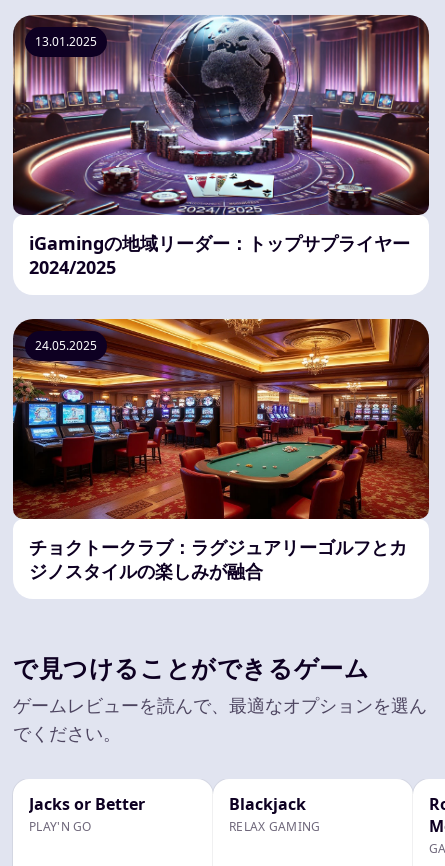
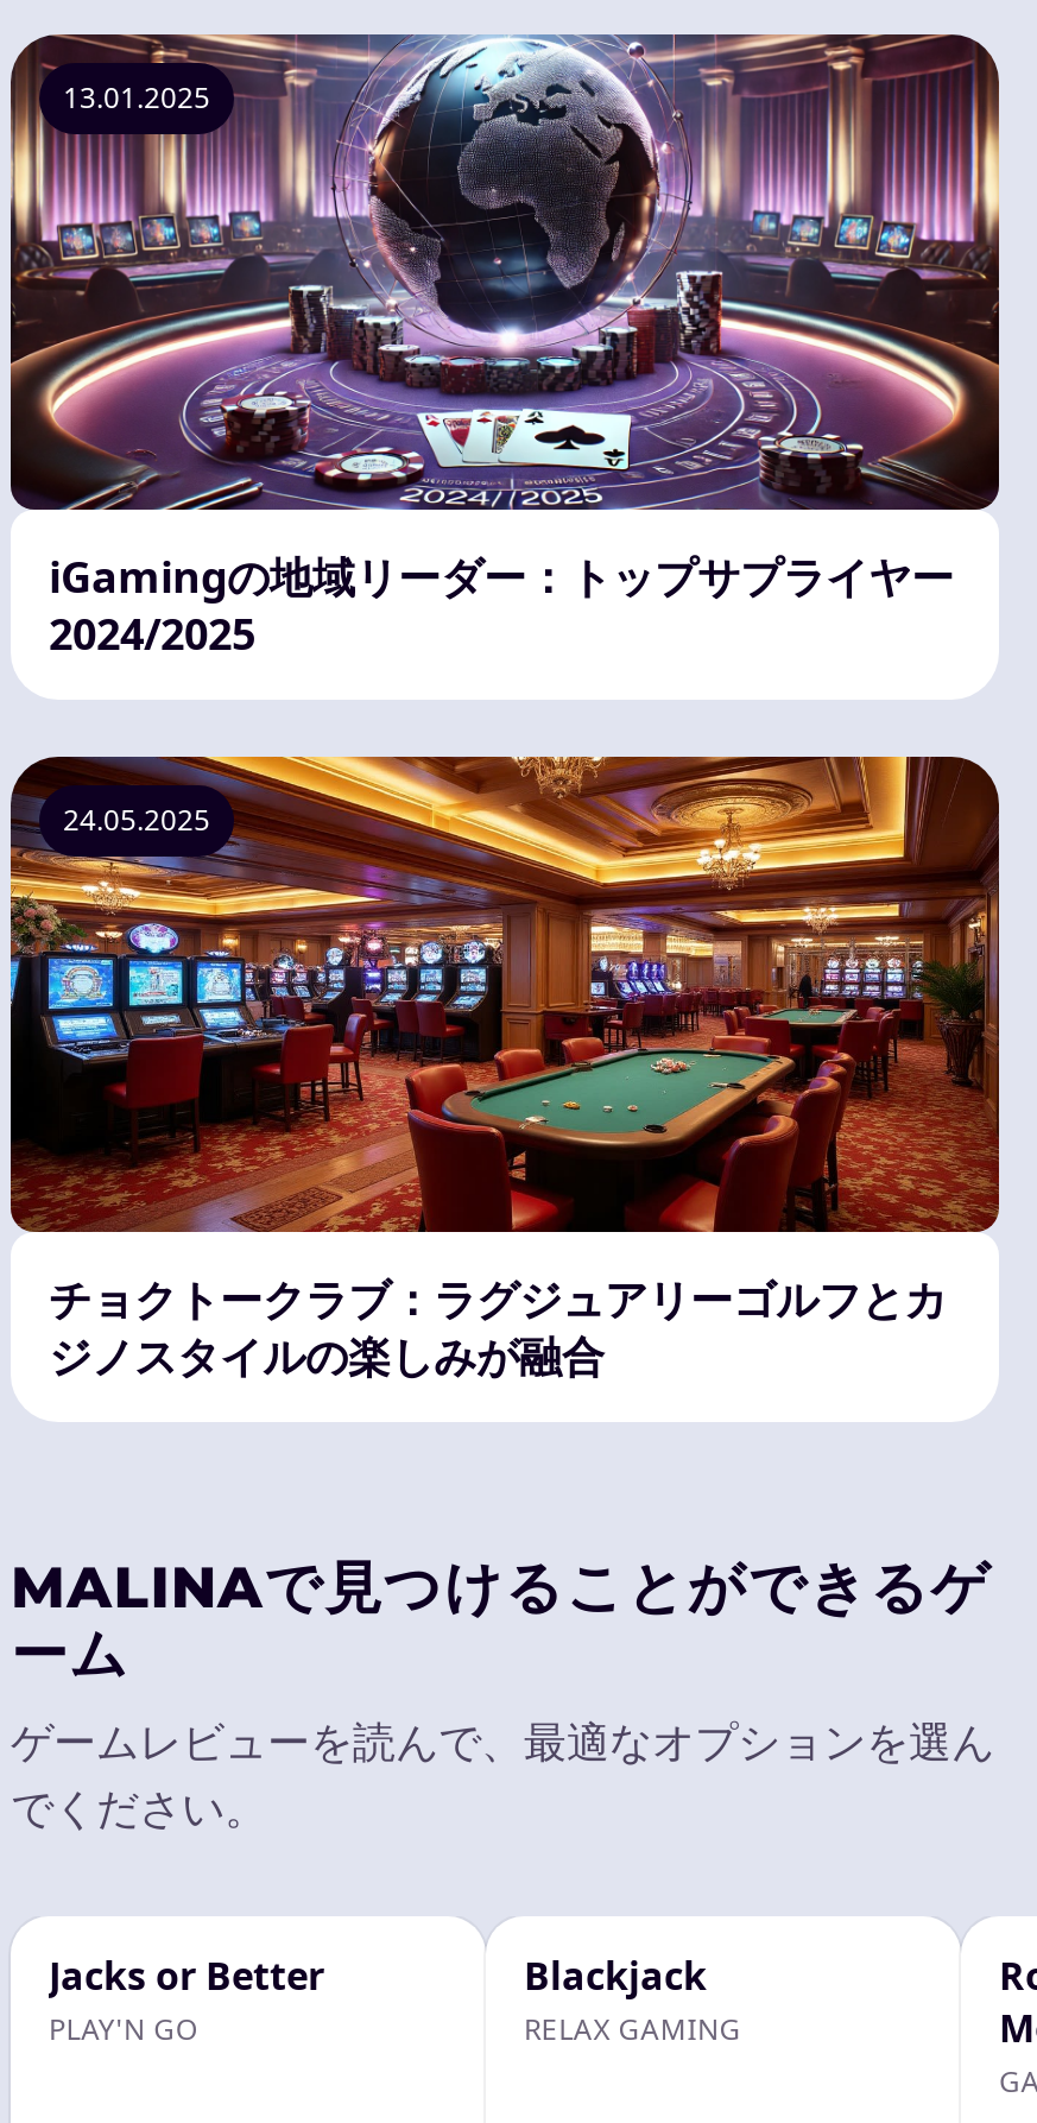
[13,654,369,683] で見つけることができるゲーム -> [11,1553,991,1688] MALINAで見つけることができるゲ | ーム

